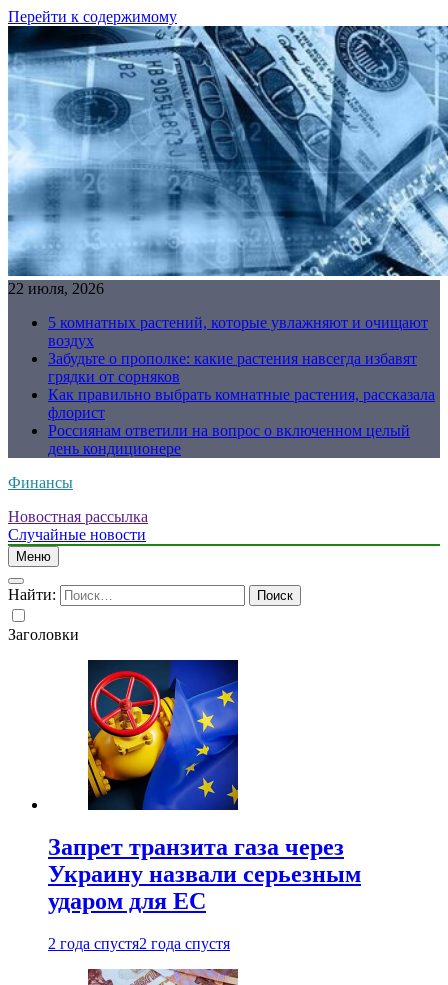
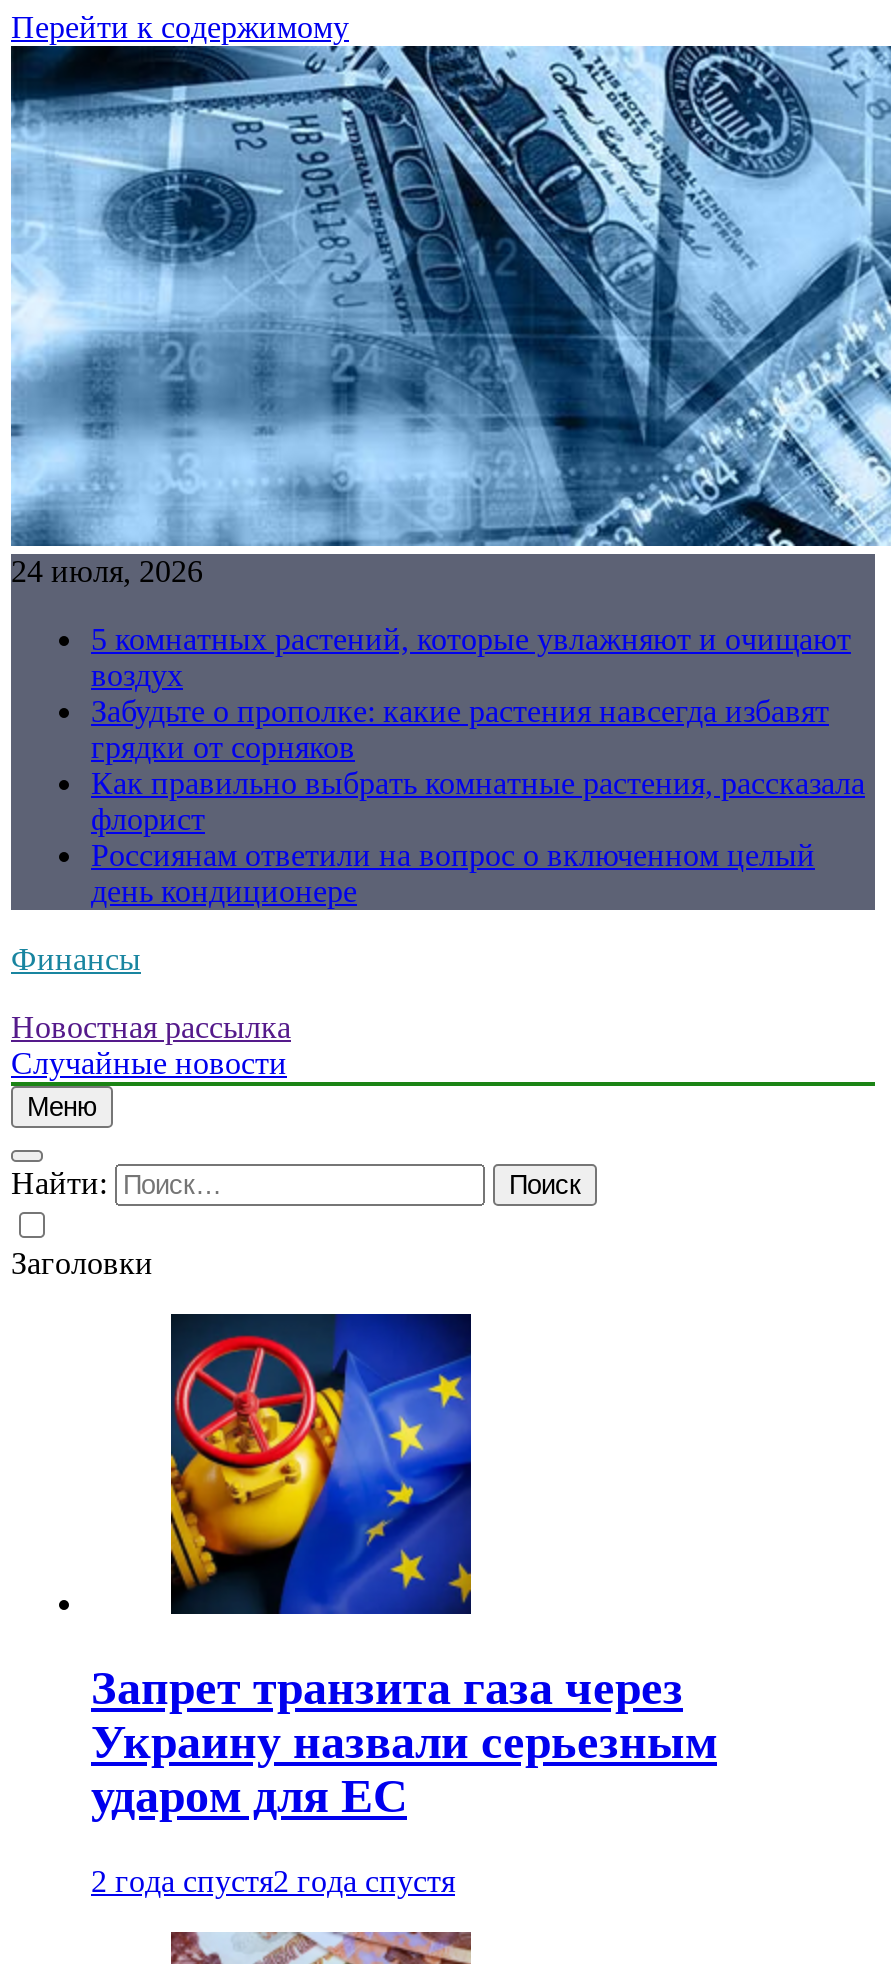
[8,280,104,297] 22 июля, 2026 -> [11,554,203,588] 24 июля, 2026

